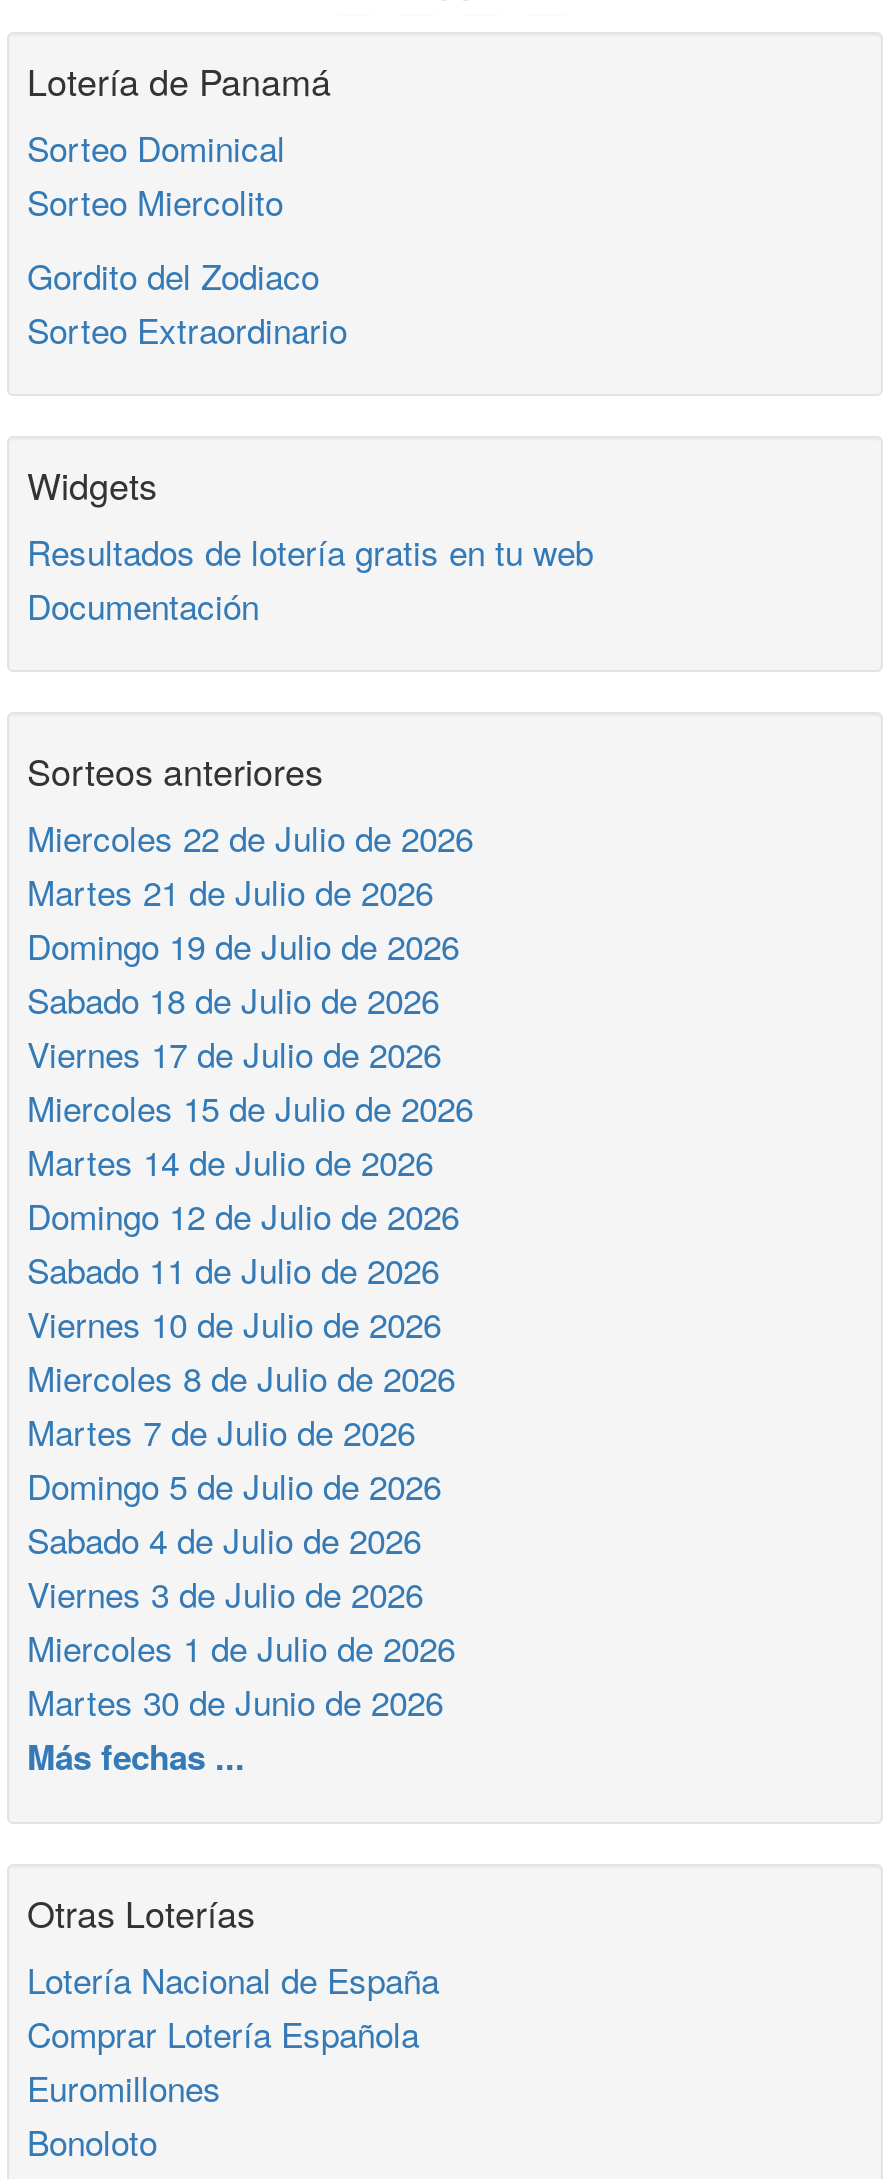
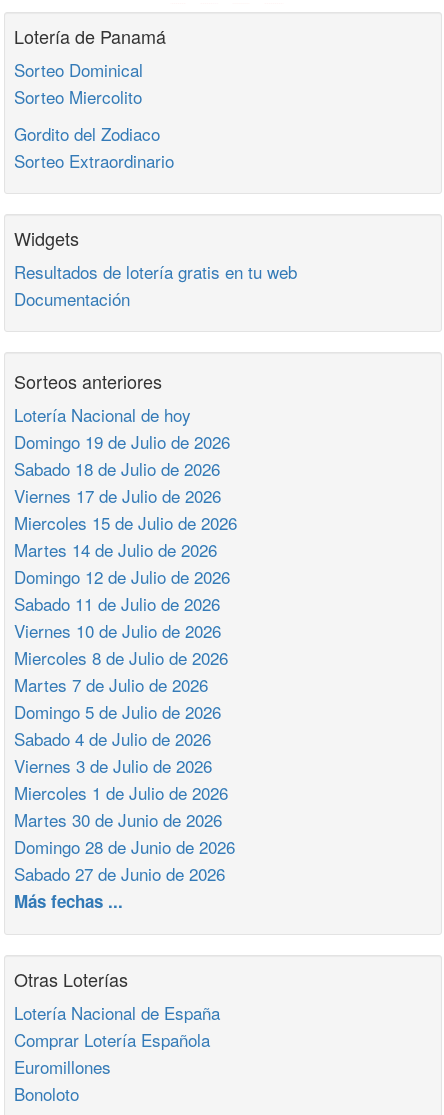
[27,813,473,917] Miercoles 22 de Julio de 2026 | Martes 21 de Julio de 2026 -> [14,402,191,427] Lotería Nacional de hoy
moved [27,921,473,1727] -> [14,429,237,832]: Domingo 19 de Julio de 2026 | Sabado 18 de Julio de 2026 | Viernes 17 de Julio de 2026 | ... | Miercoles 1 de Julio de 2026 | Martes 30 de Junio de 2026
none -> [14,834,235,886] Domingo 28 de Junio de 2026 | Sabado 27 de Junio de 2026

